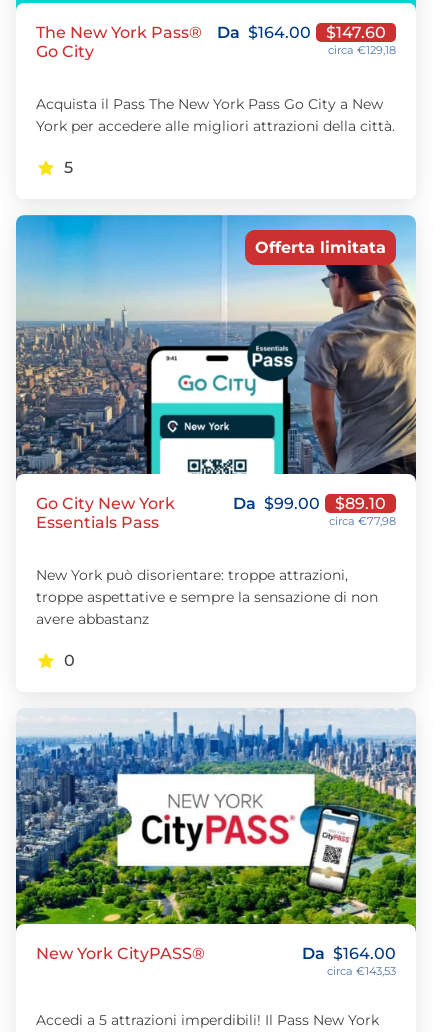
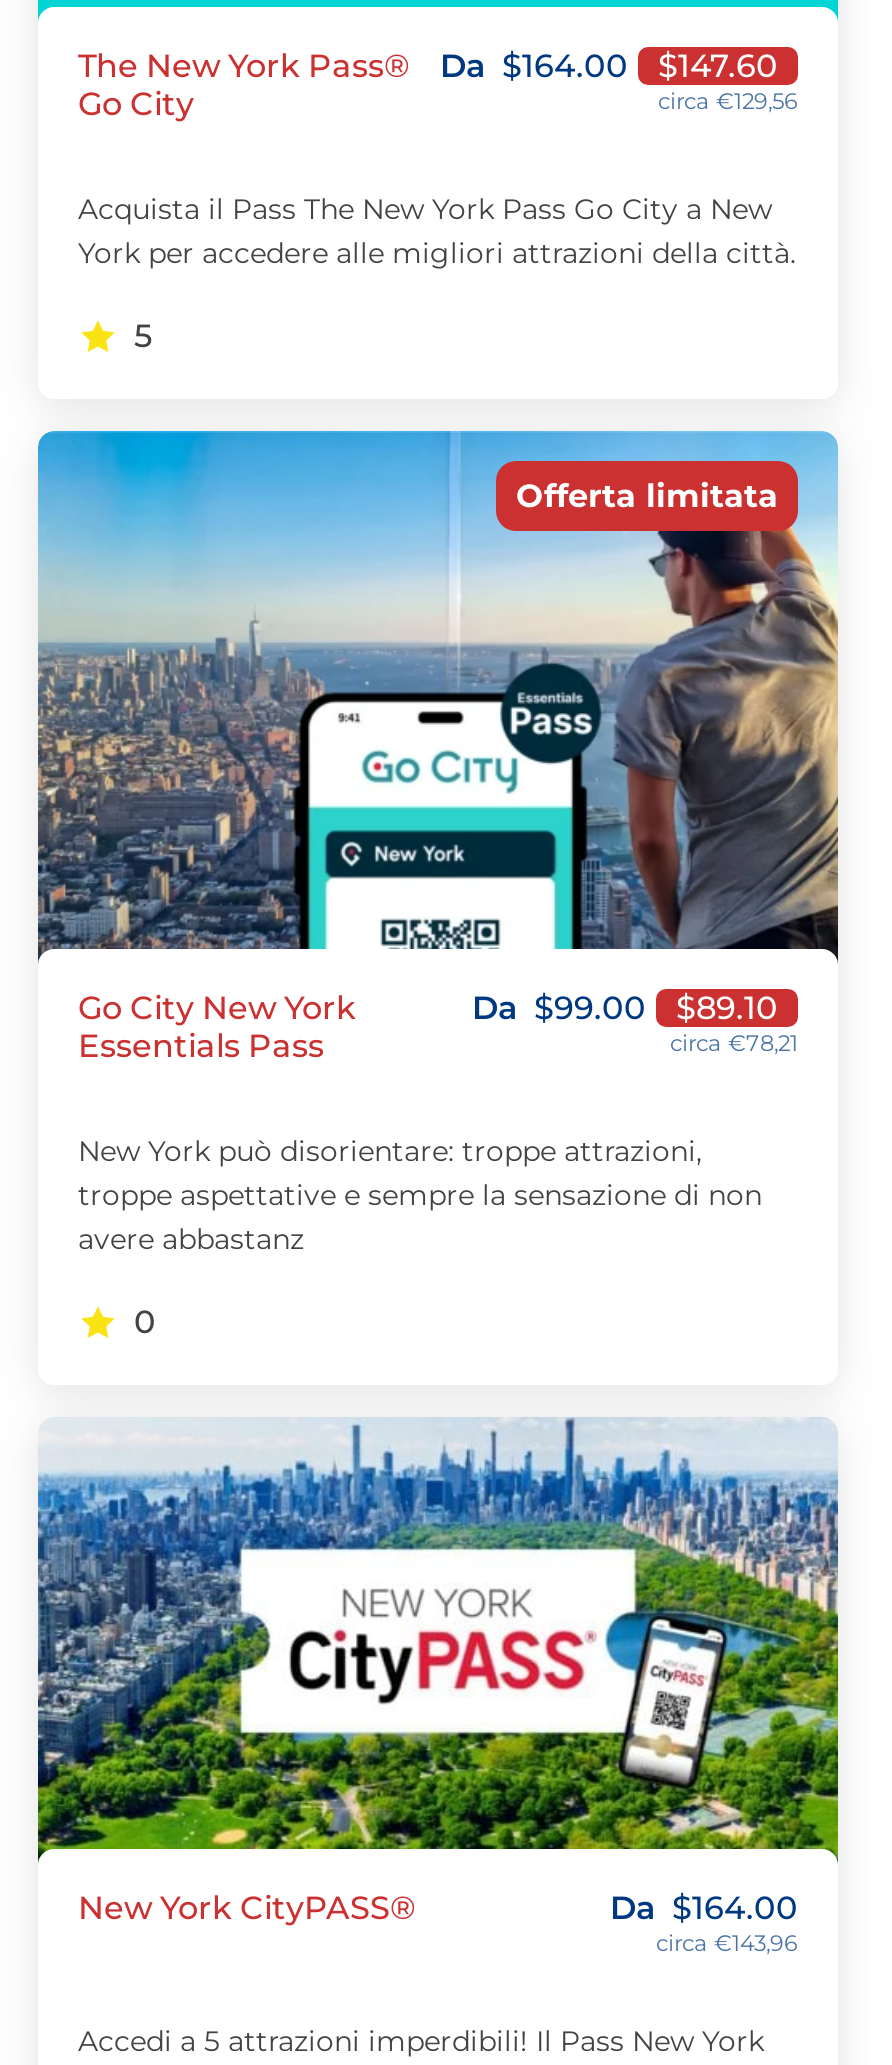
[328,43,396,57] circa €129,18 -> [658,87,798,115] circa €129,56
[329,514,396,528] circa €77,98 -> [670,1028,798,1056] circa €78,21
[327,964,396,978] circa €143,53 -> [656,1930,798,1958] circa €143,96

